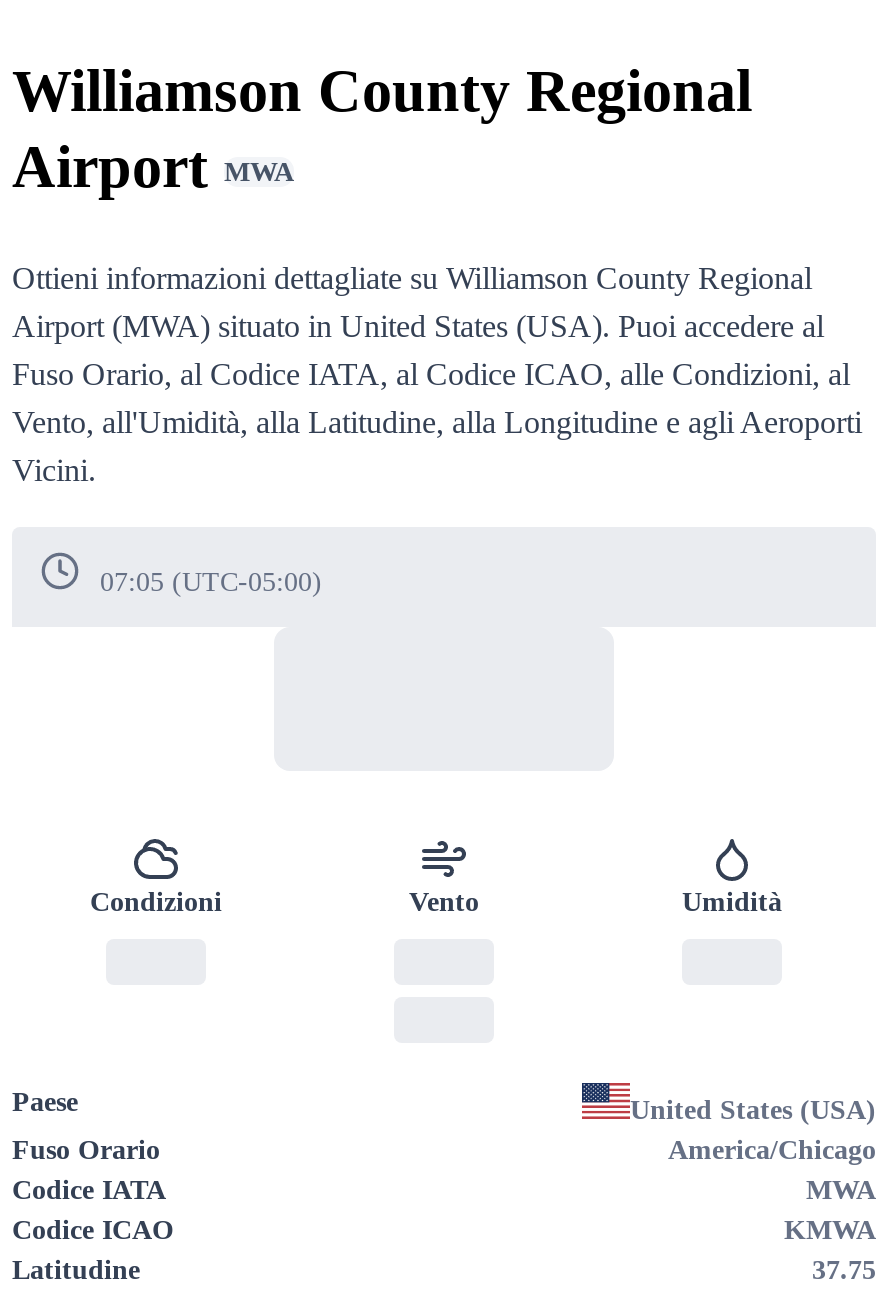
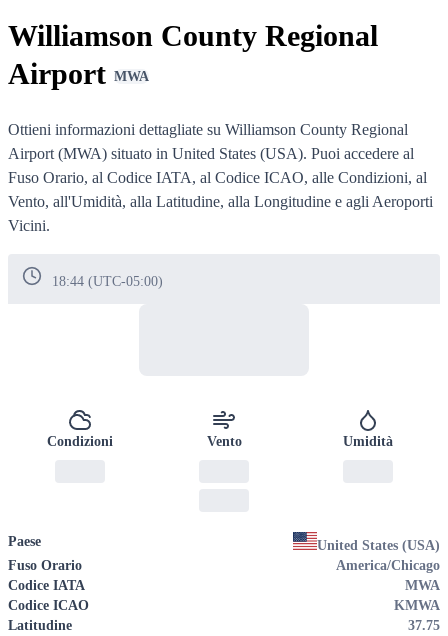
[100,567,322,597] 07:05 (UTC-05:00) -> [52,274,163,289] 18:44 (UTC-05:00)

